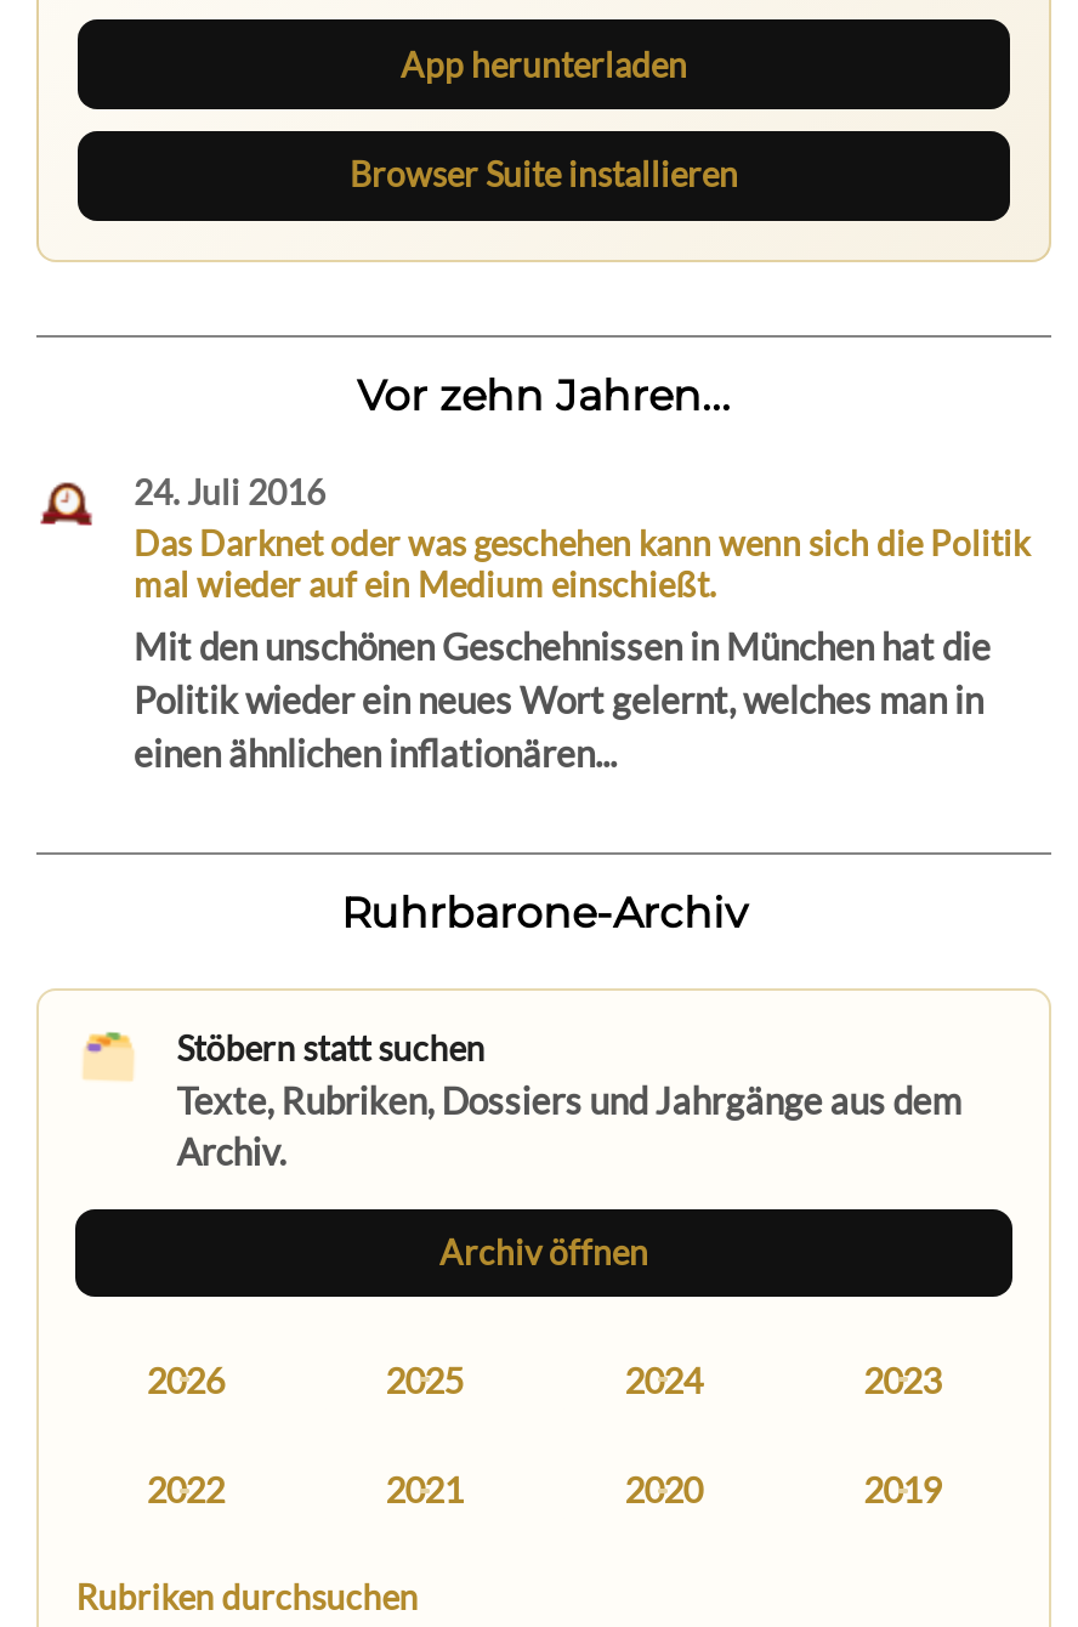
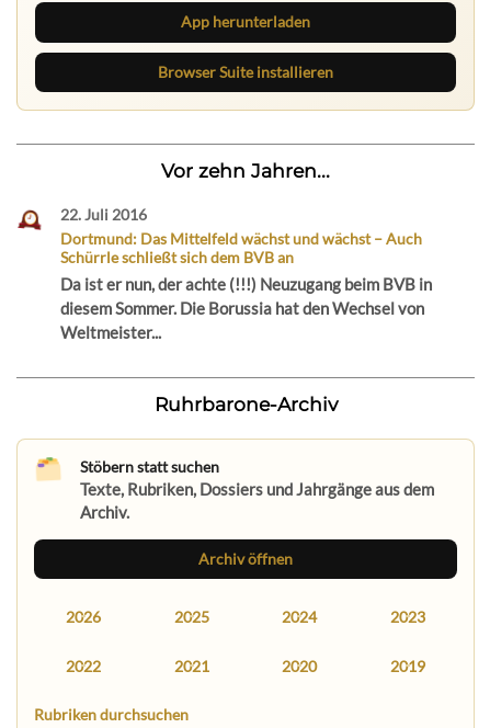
[134,470,1029,773] 24. Juli 2016 | Das Darknet oder was geschehen kann wenn sich die Politik | mal wieder auf ein Medium einschießt. | Mit den unschönen Geschehnissen in München hat die | Politik wieder ein neues Wort gelernt, welches man in | einen ähnlichen inflationären... -> [60,205,432,343] 22. Juli 2016 | Dortmund: Das Mittelfeld wächst und wächst – Auch | Schürrle schließt sich dem BVB an | Da ist er nun, der achte (!!!) Neuzugang beim BVB in | diesem Sommer. Die Borussia hat den Wechsel von | Weltmeister...

